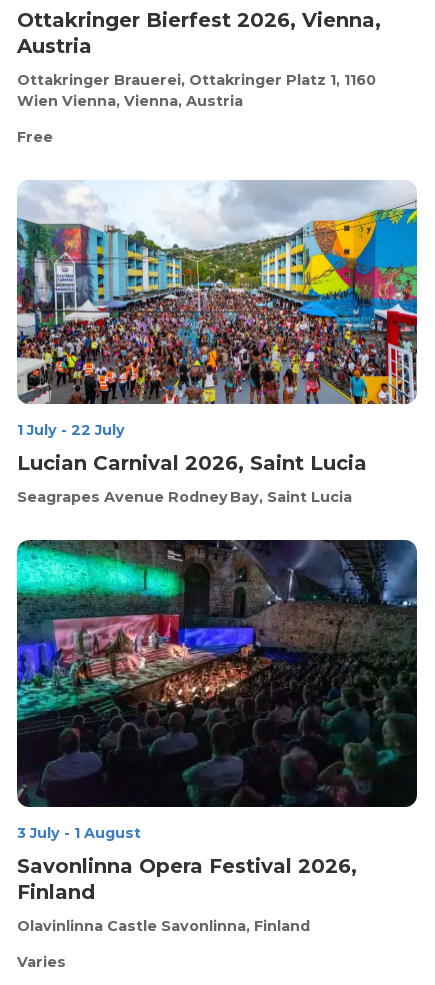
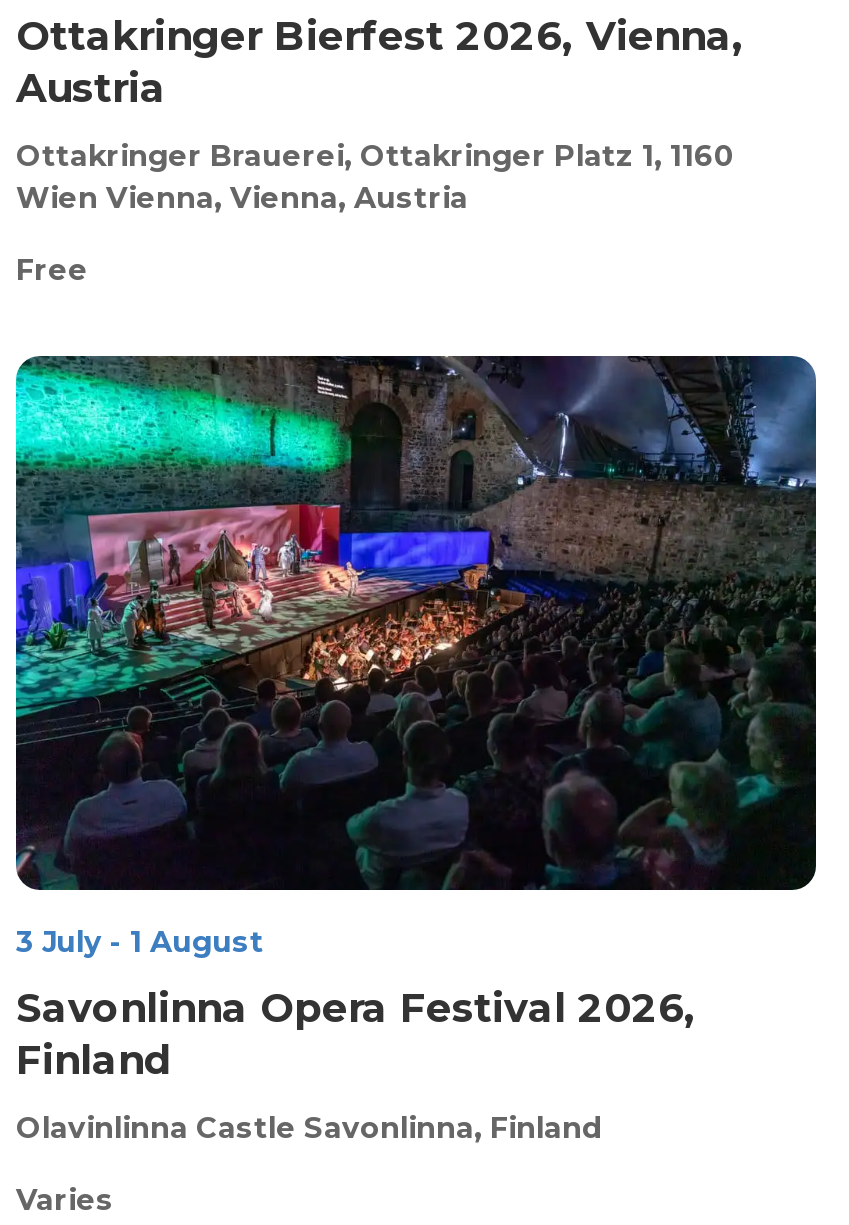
[16,180,418,439] [image] | 1 July - 22 July -> none
[17,451,367,475] Lucian Carnival 2026, Saint Lucia -> none
[17,488,352,506] Seagrapes Avenue Rodney Bay, Saint Lucia -> none

